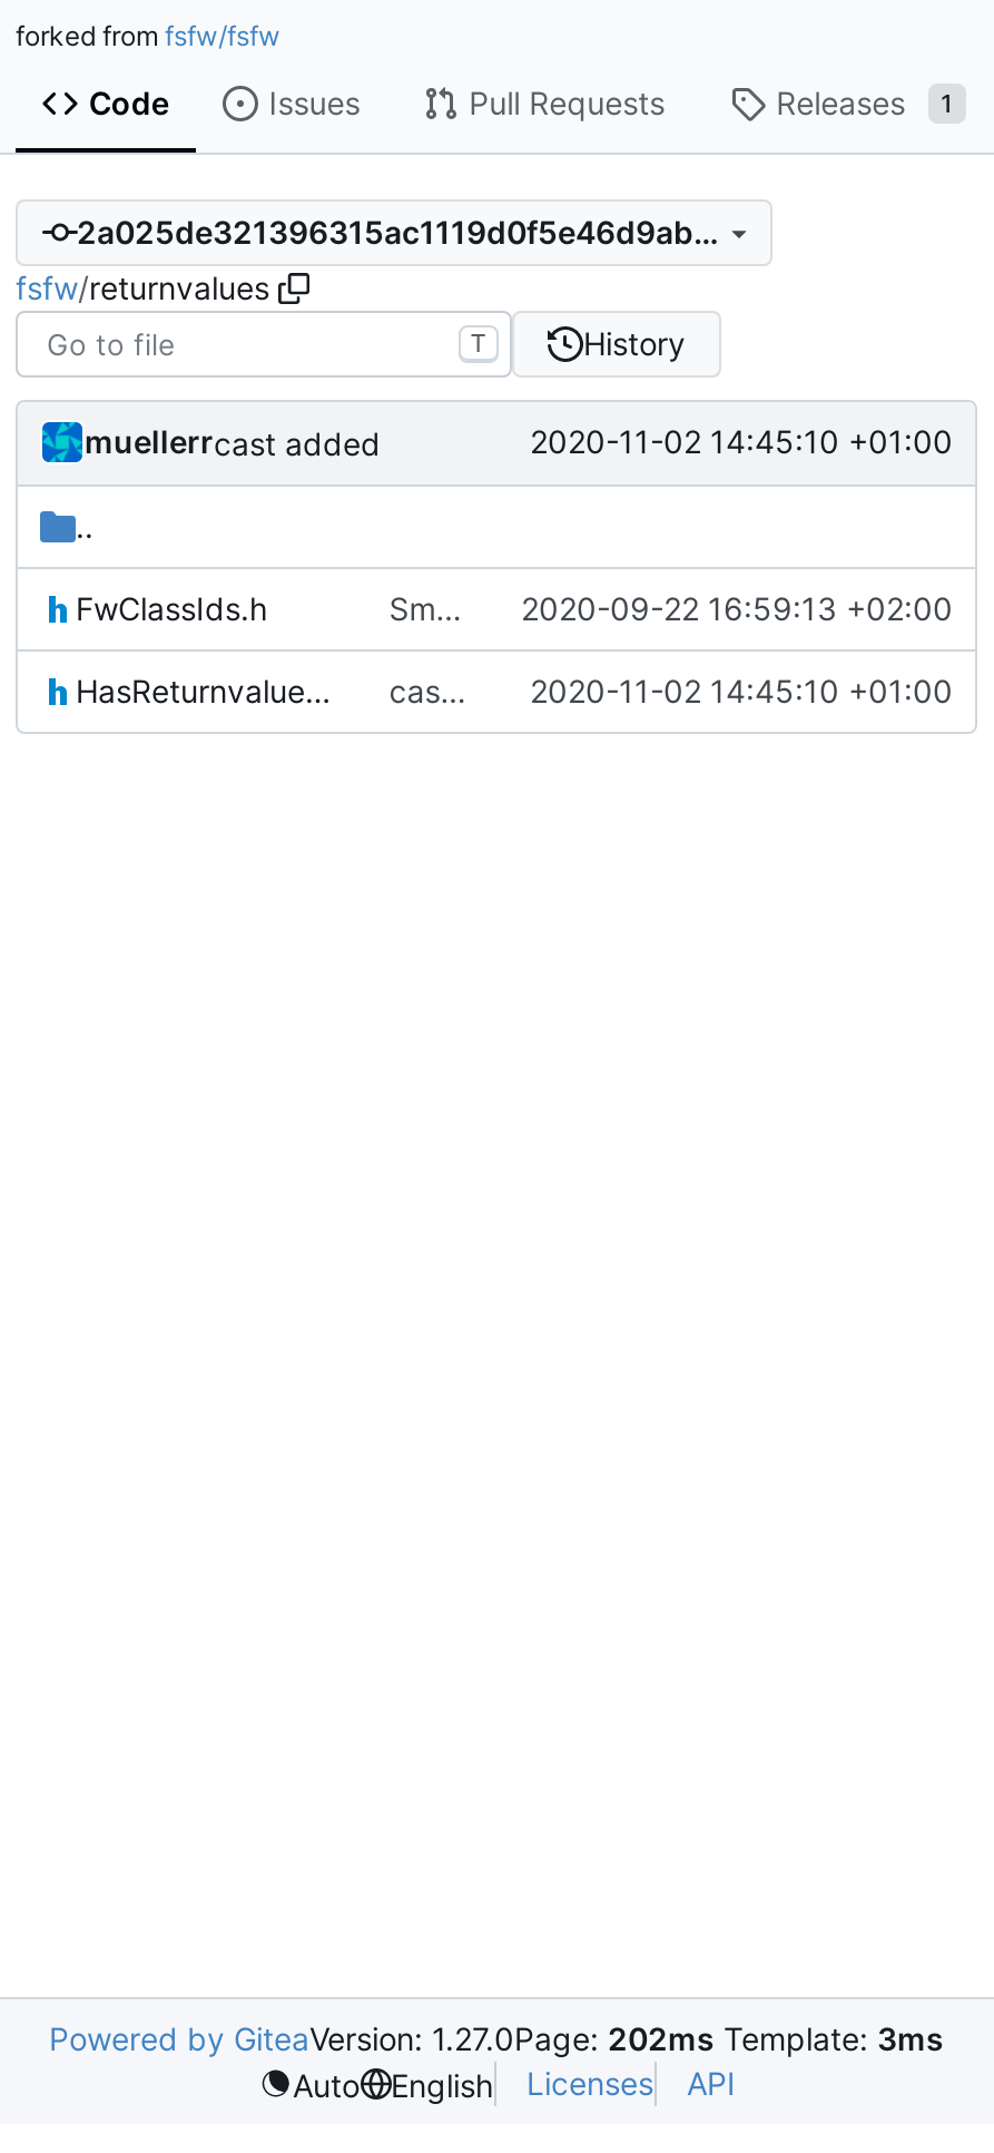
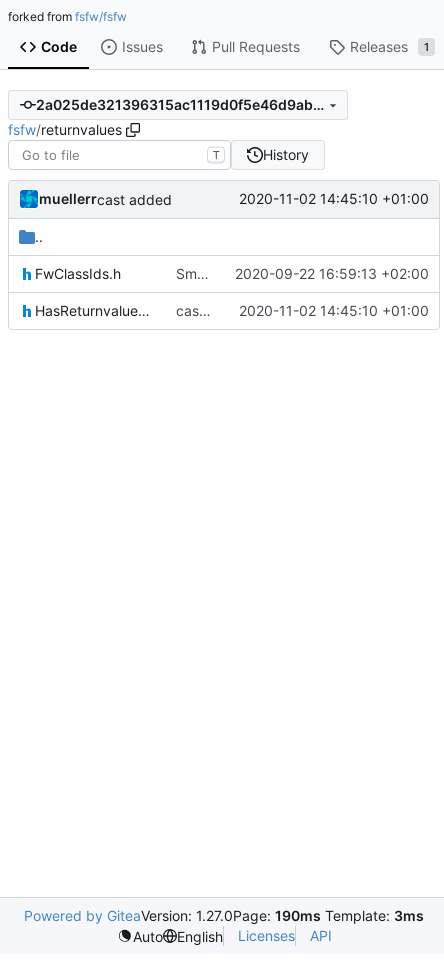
[49,2019,944,2057] Powered by GiteaVersion: 1.27.0Page: 202ms Template: 3ms -> [24,907,424,924] Powered by GiteaVersion: 1.27.0Page: 190ms Template: 3ms

